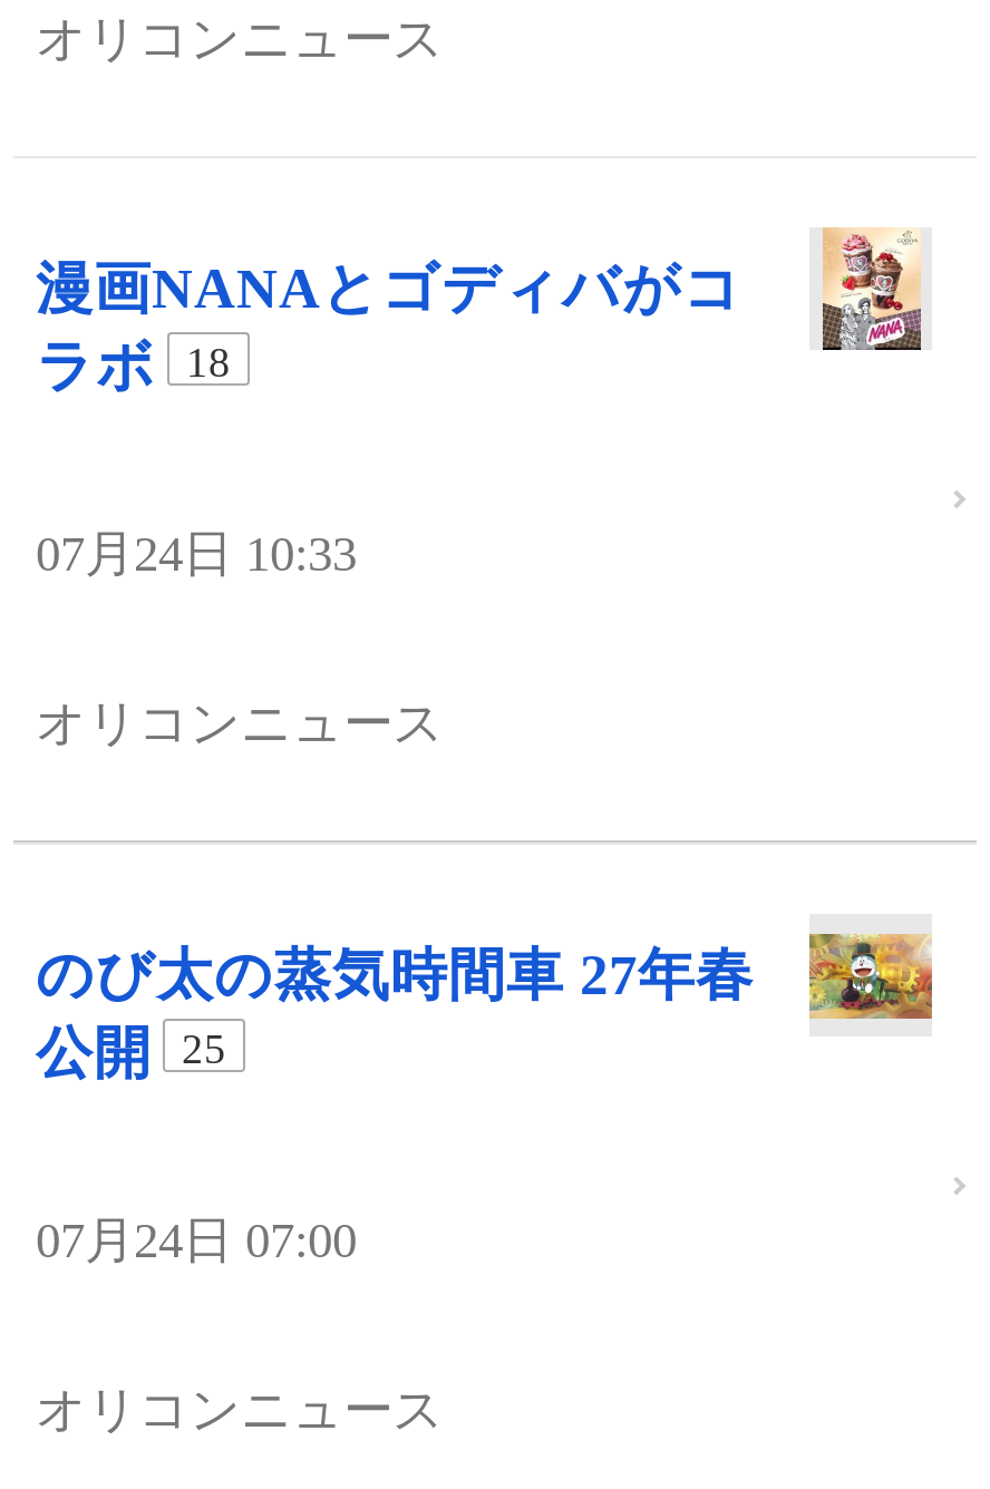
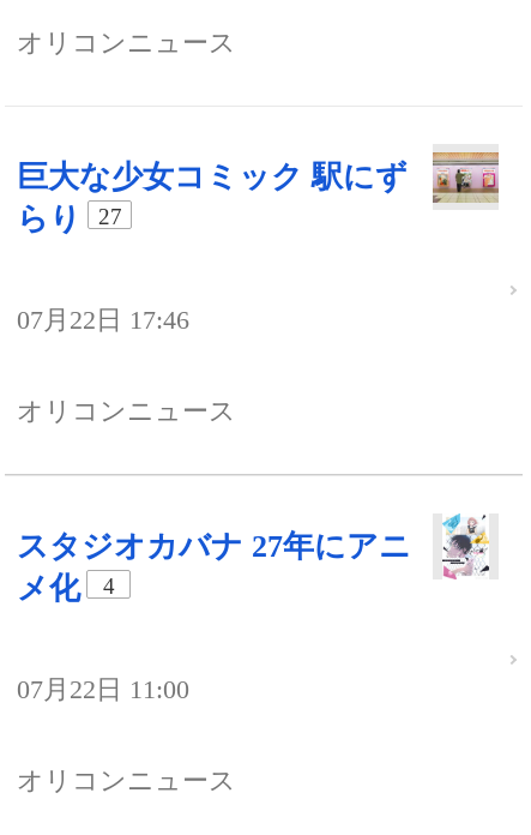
[36,227,932,399] [image] | 漫画NANAとゴディバがコ | ラボ | 18 -> [17,145,500,236] [image] | 巨大な少女コミック 駅にず | らり | 27
[36,526,357,582] 07月24日 10:33 -> [17,305,189,335] 07月22日 17:46
[36,916,934,1085] [image] | のび太の蒸気時間車 27年春 | 公開 | 25 -> [17,513,499,606] [image] | スタジオカバナ 27年にアニ | メ化 | 4
[36,1212,357,1268] 07月24日 07:00 -> [17,674,189,704] 07月22日 11:00

